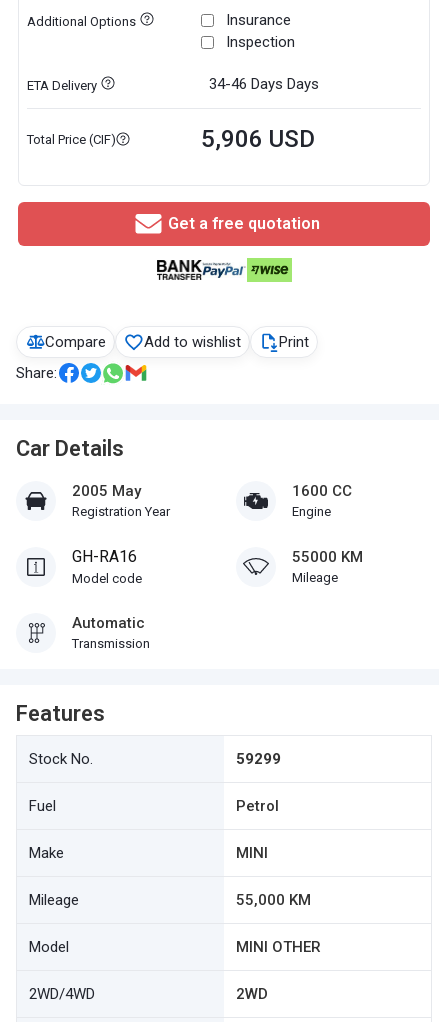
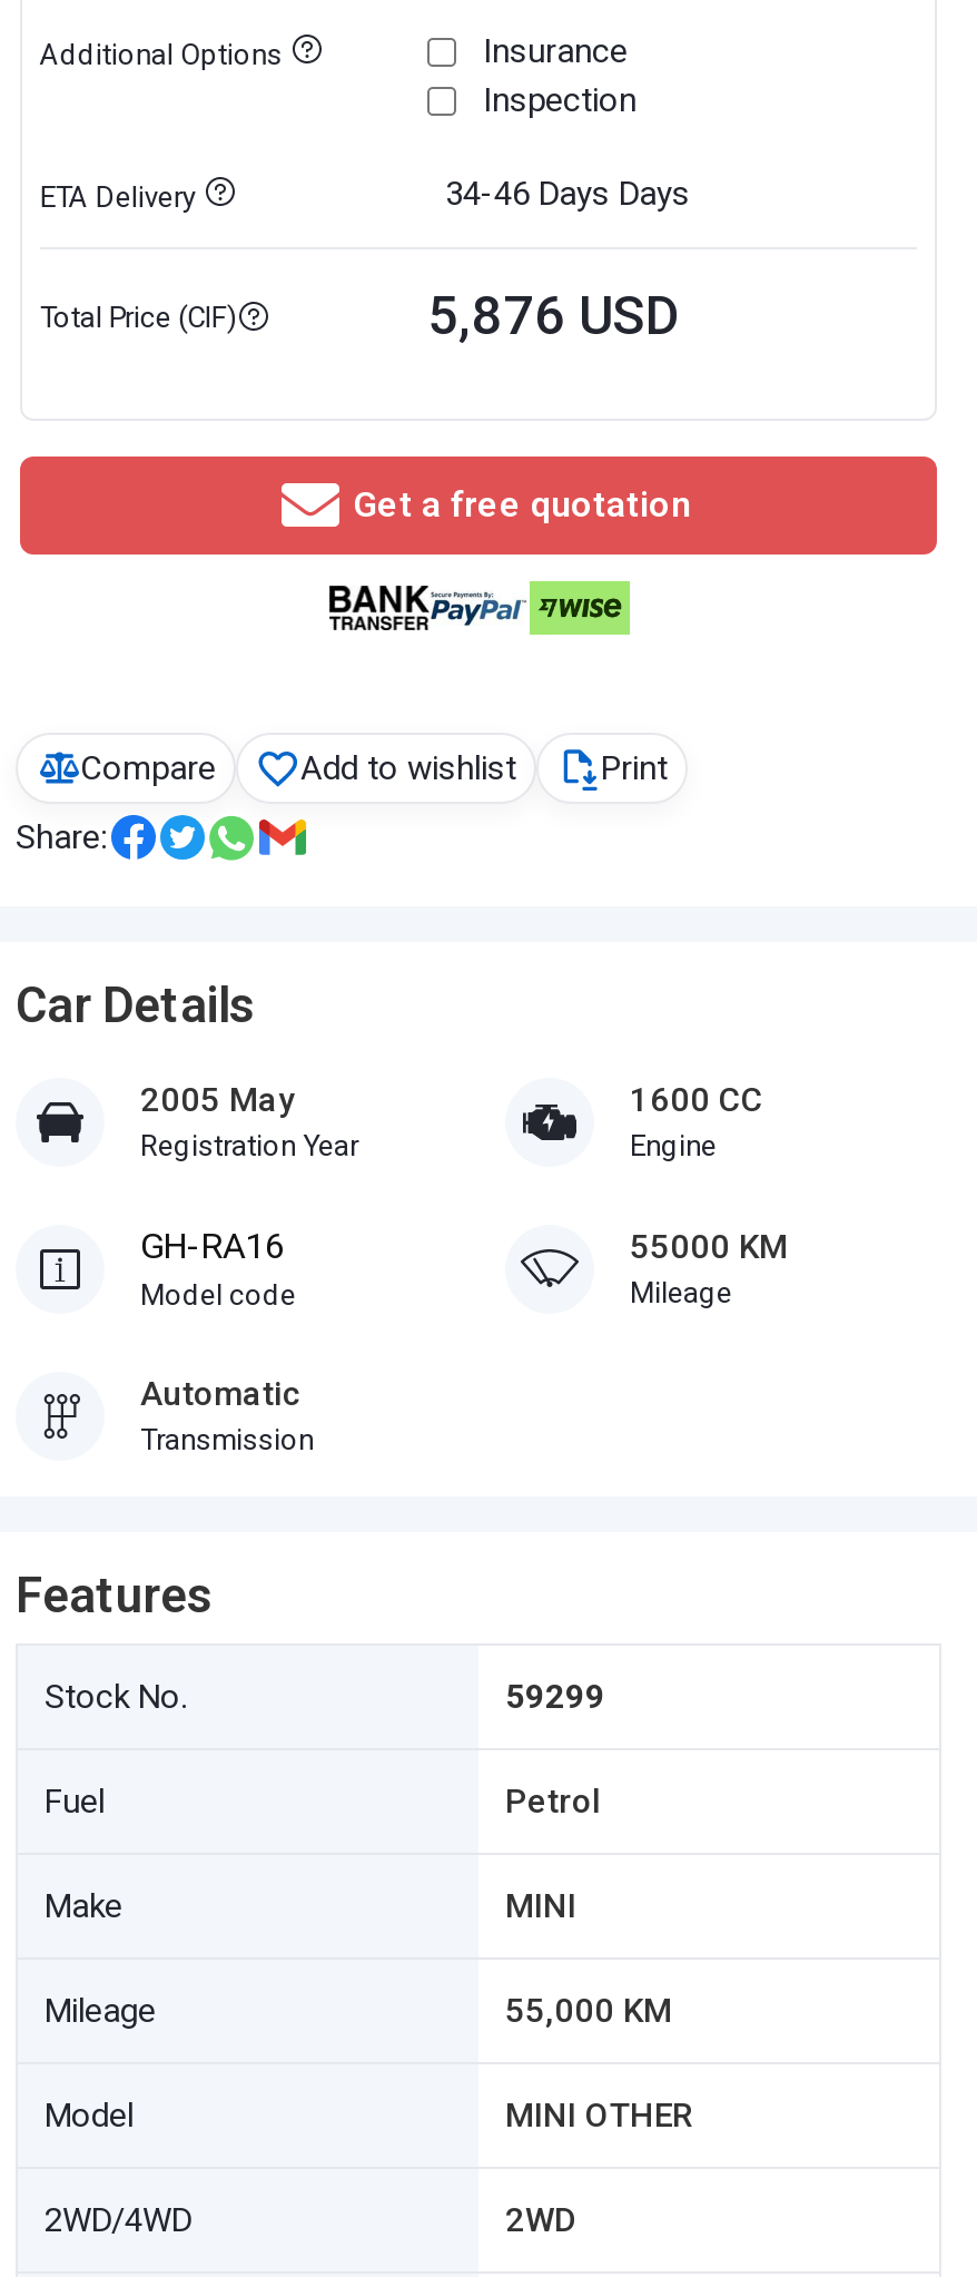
[201,125,315,153] 5,906 USD -> [427,285,681,347] 5,876 USD

